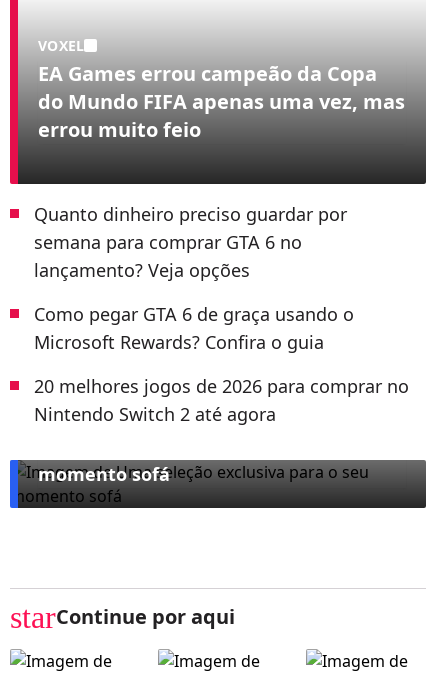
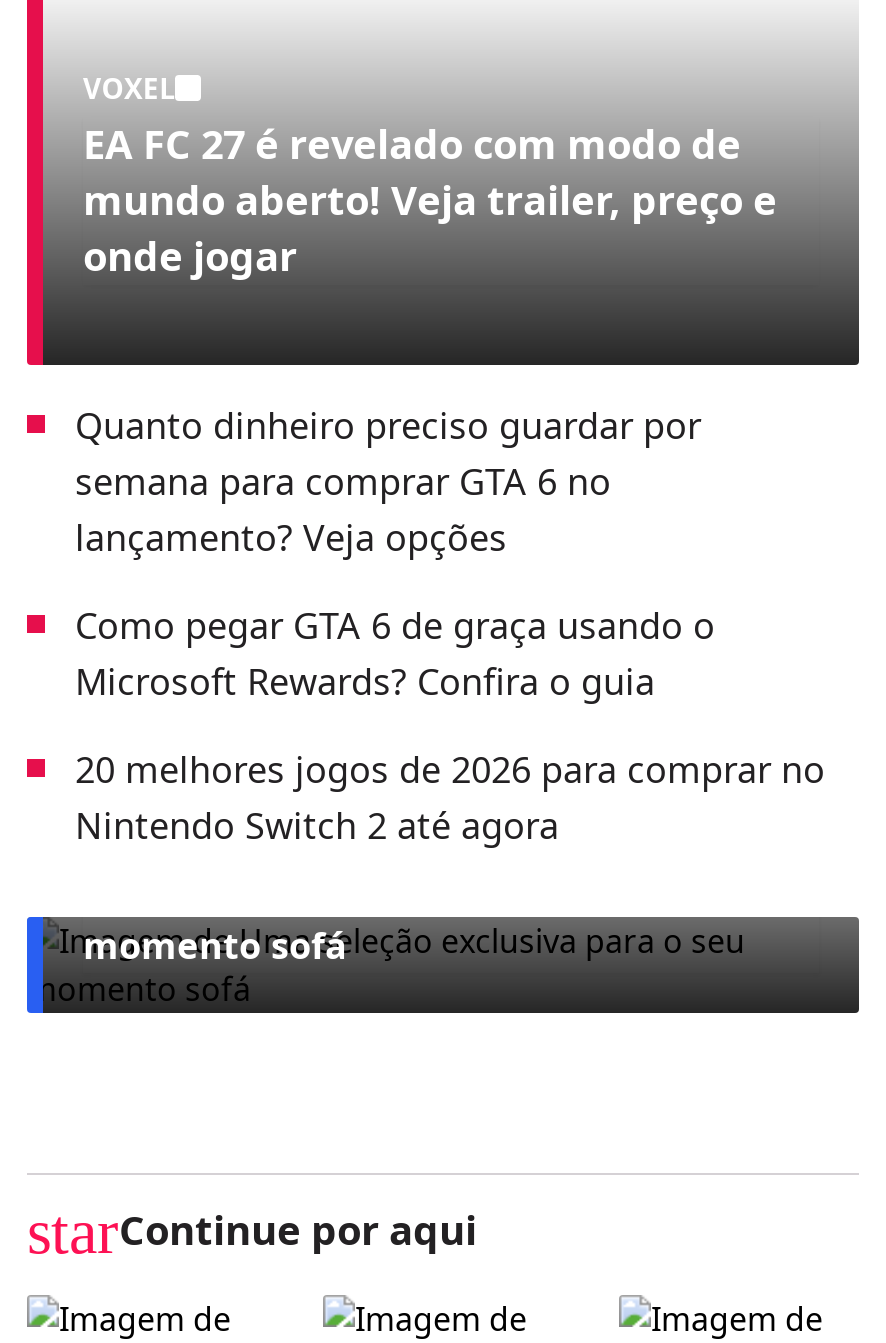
[38,60,405,143] EA Games errou campeão da Copa | do Mundo FIFA apenas uma vez, mas | errou muito feio -> [83,117,777,283] EA FC 27 é revelado com modo de | mundo aberto! Veja trailer, preço e | onde jogar

